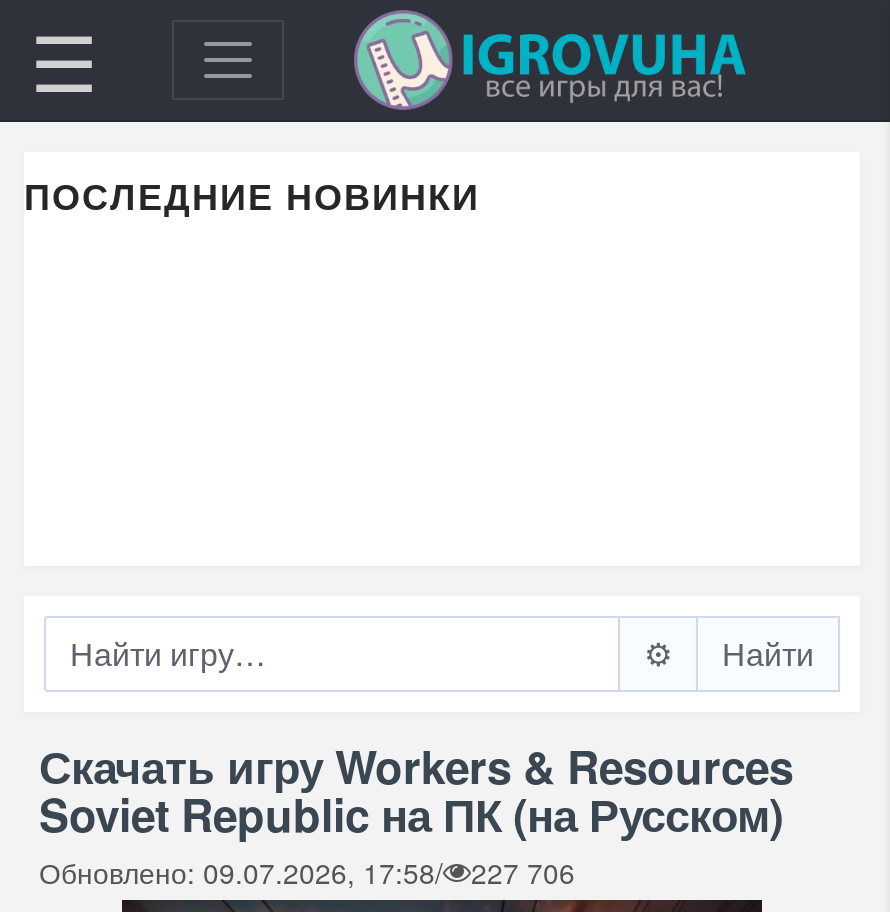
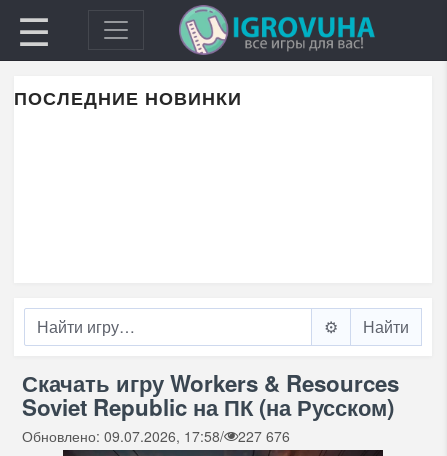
[39,852,575,892] Обновлено: 09.07.2026, 17:58/ 227 706 -> [21,426,289,446] Обновлено: 09.07.2026, 17:58/ 227 676

